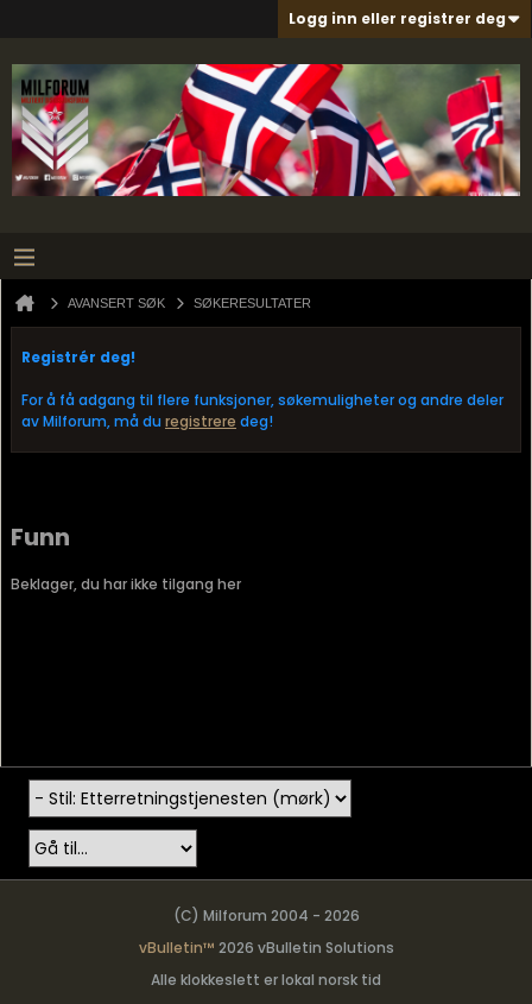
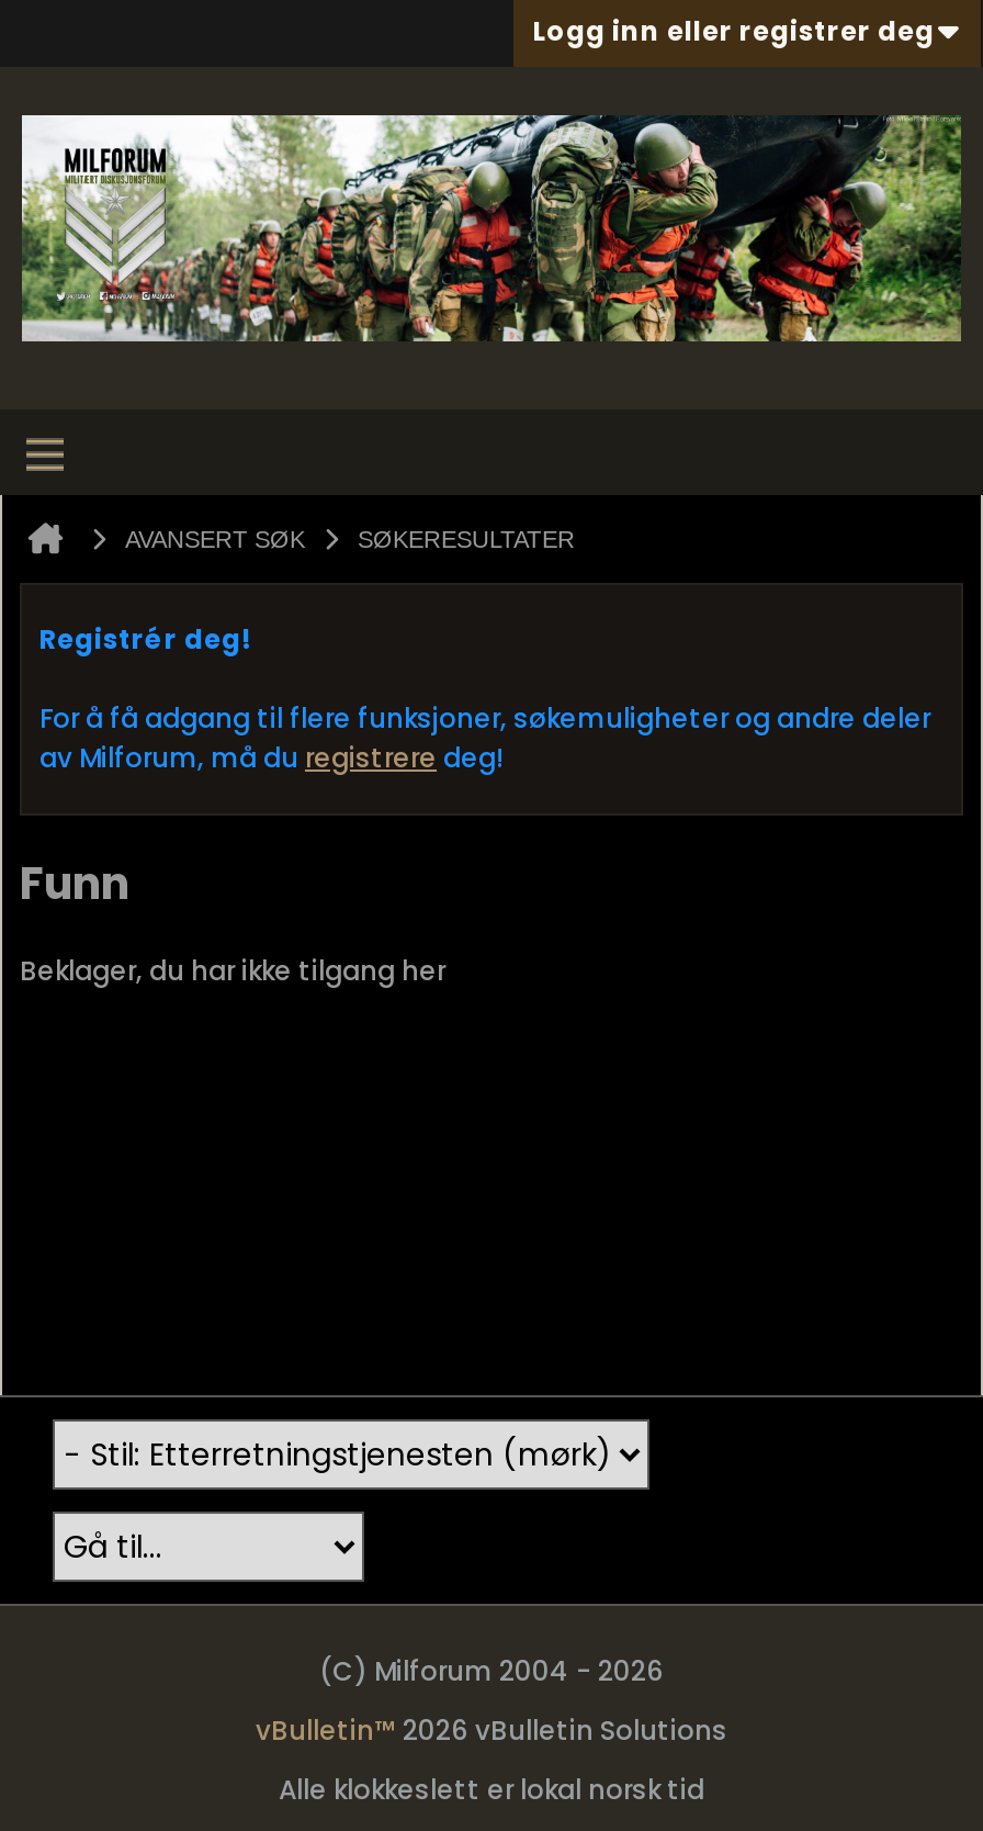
[12,63,521,197] [image] -> [20,113,961,344] [image]
moved [11,520,241,594] -> [20,853,445,989]: Funn | Beklager, du har ikke tilgang her

